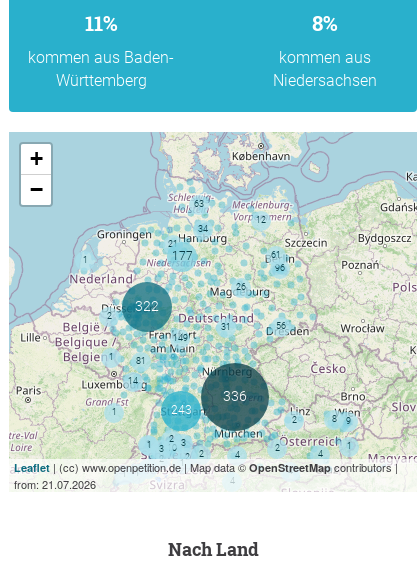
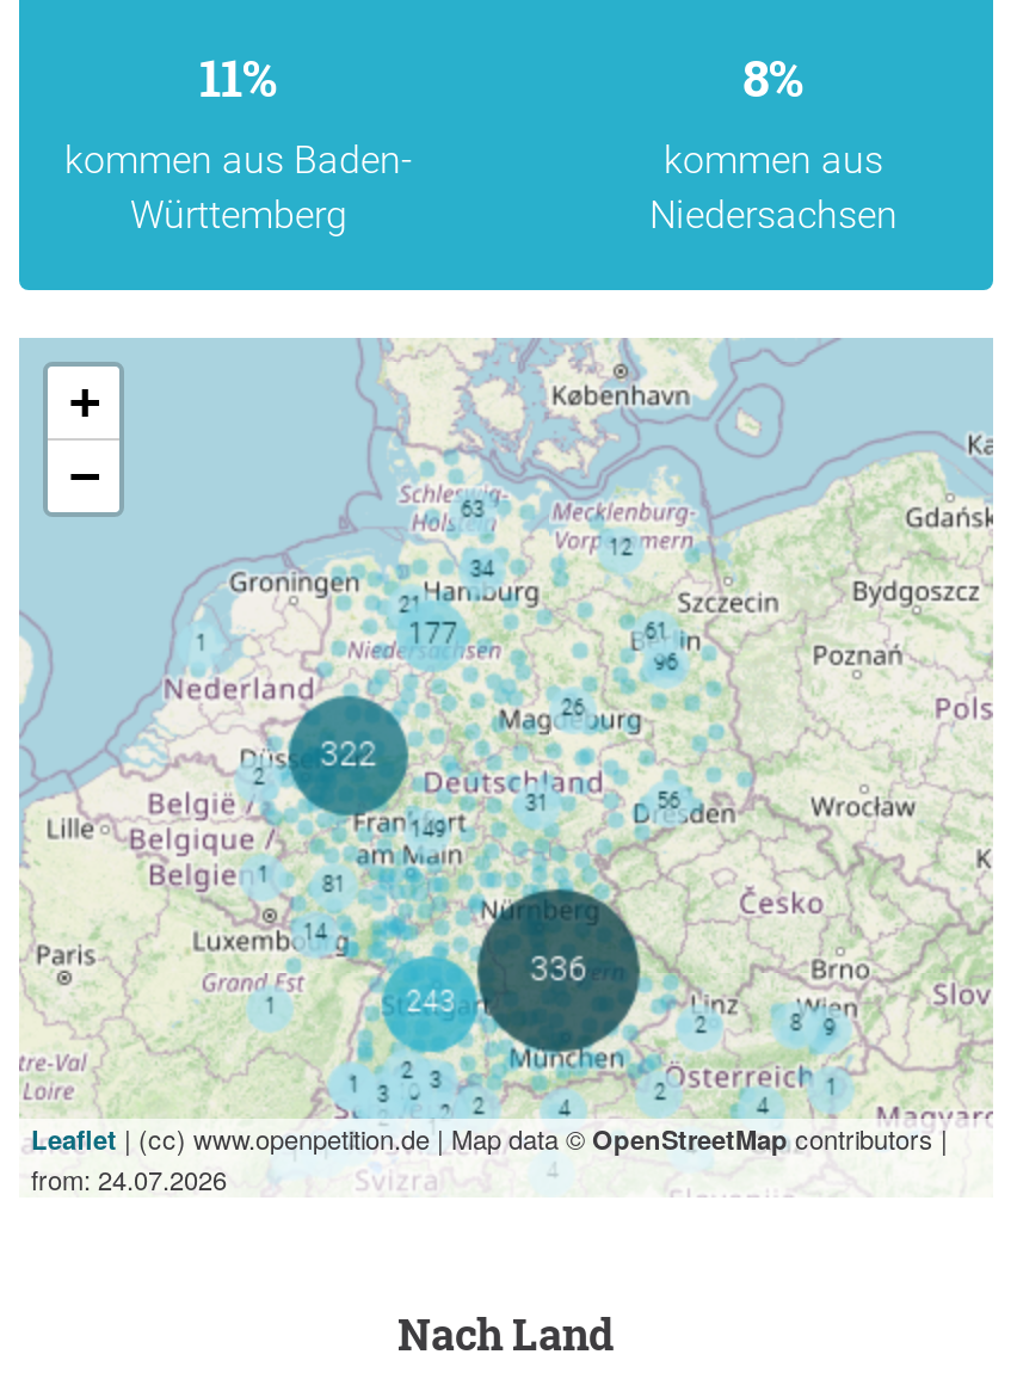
[14,476,96,492] from: 21.07.2026 -> [31,1158,227,1197] from: 24.07.2026

